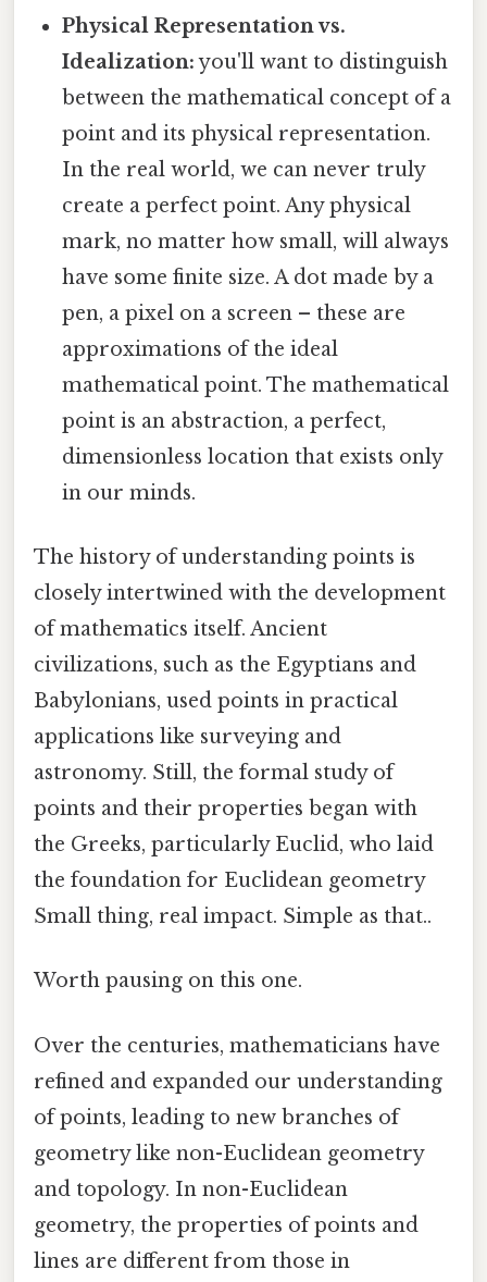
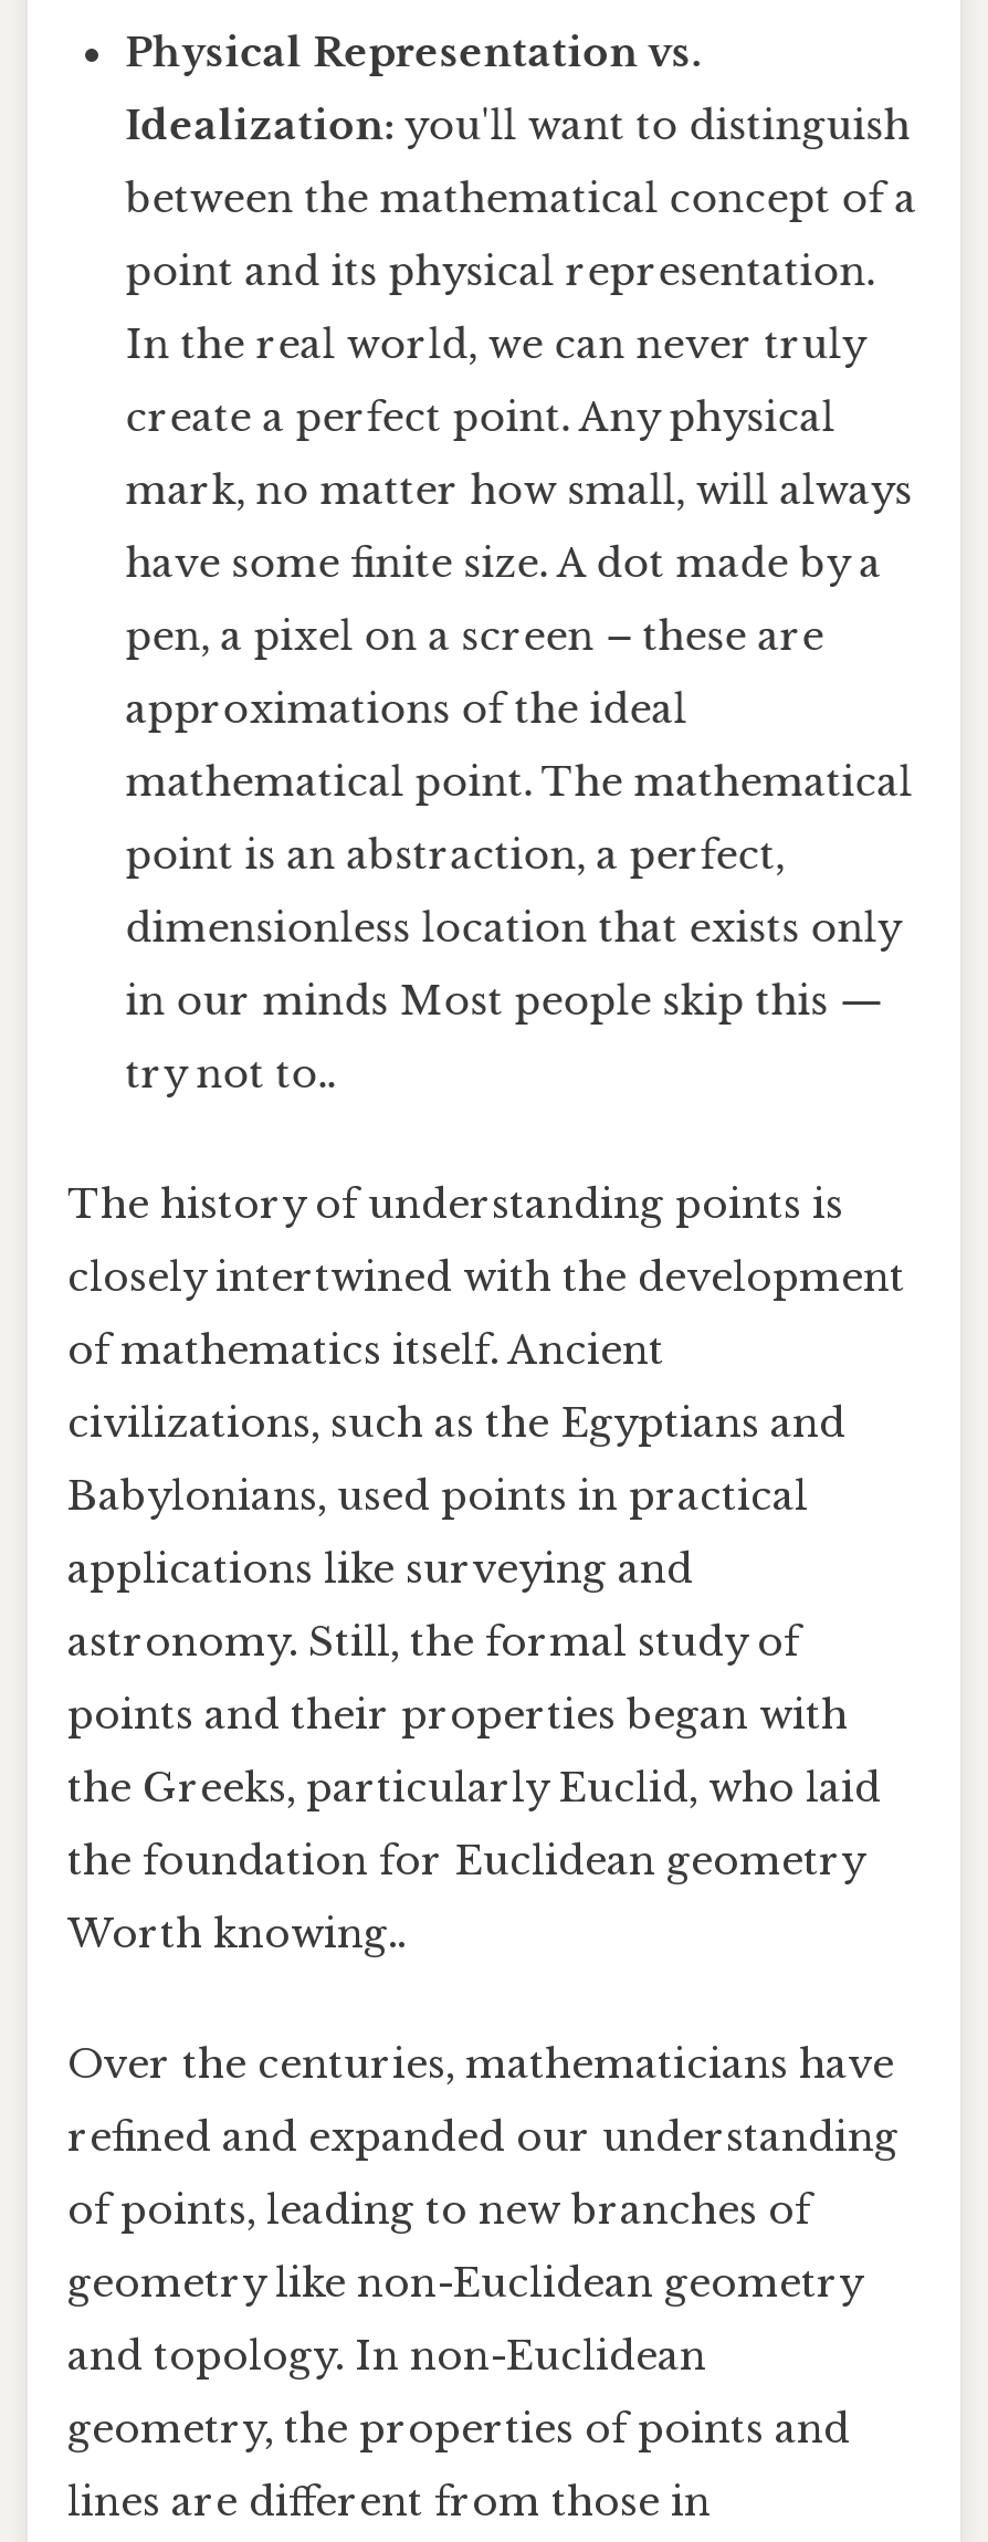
[62,481,196,505] in our minds. -> [125,977,881,1098] in our minds Most people skip this — | try not to..
moved [34,545,446,893] -> [67,1181,905,1886]: The history of understanding points is | closely intertwined with the development | of mathematics itself. Ancient | ... | the Greeks, particularly Euclid, who laid | the foundation for Euclidean geometry
[34,905,432,993] Small thing, real impact. Simple as that.. | Worth pausing on this one. -> [67,1910,406,1959] Worth knowing..

